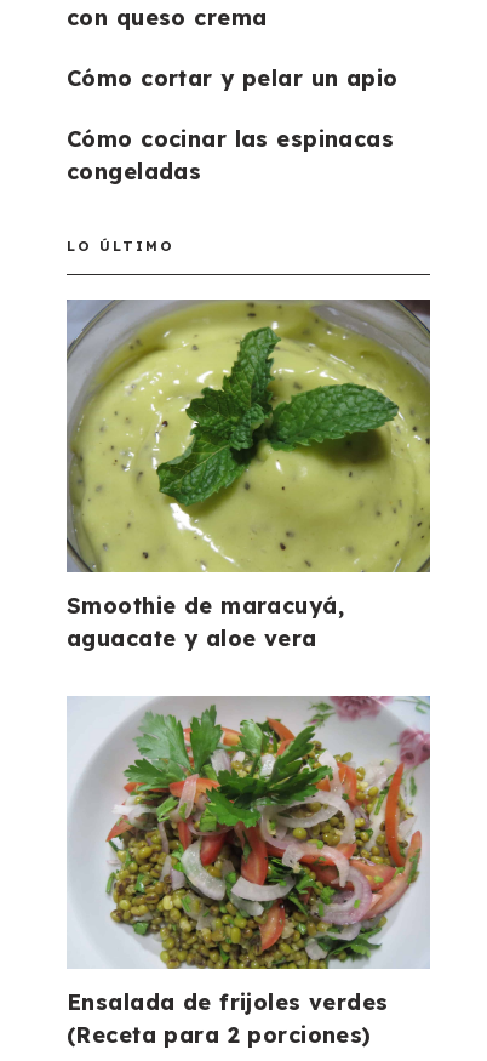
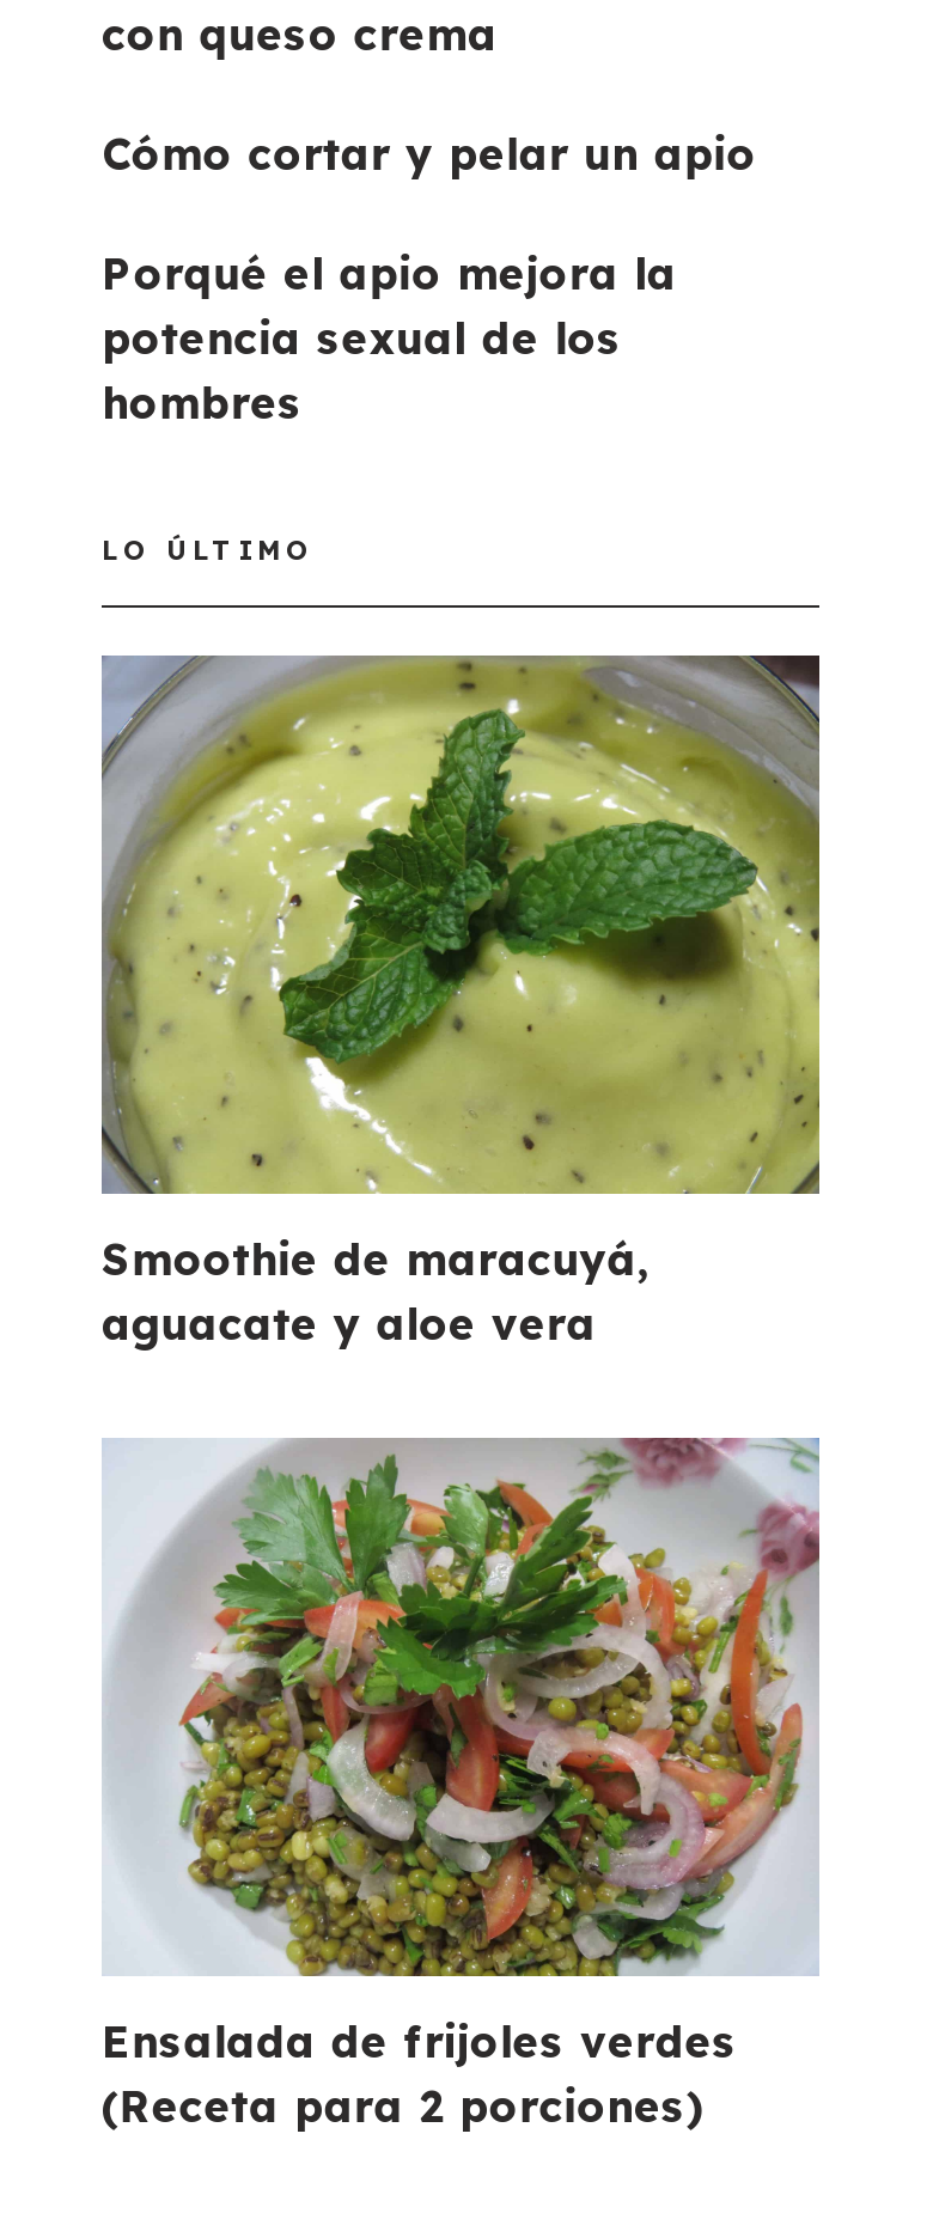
[67,124,394,185] Cómo cocinar las espinacas | congeladas -> [102,245,677,429] Porqué el apio mejora la | potencia sexual de los | hombres

